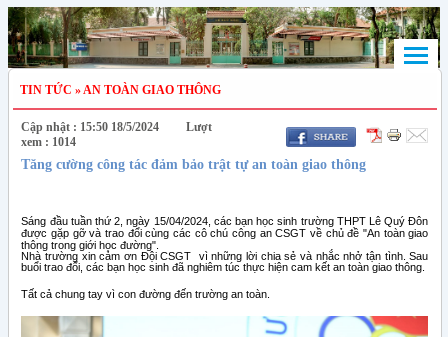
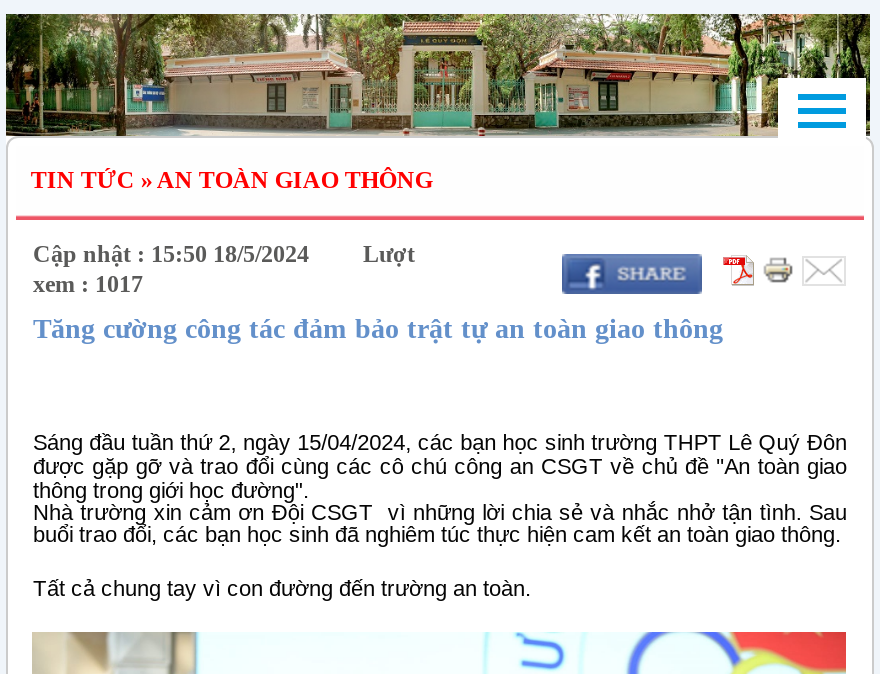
[21,135,76,149] xem : 1014 -> [33,271,143,299] xem : 1017

